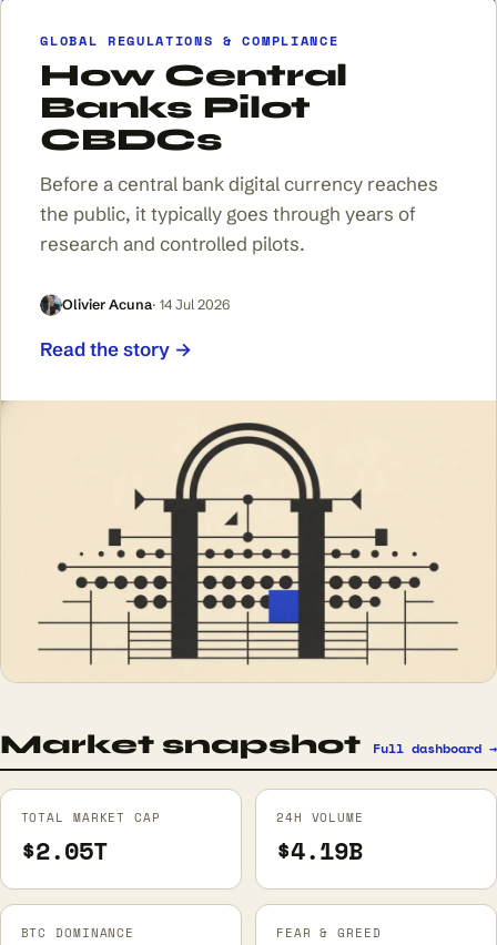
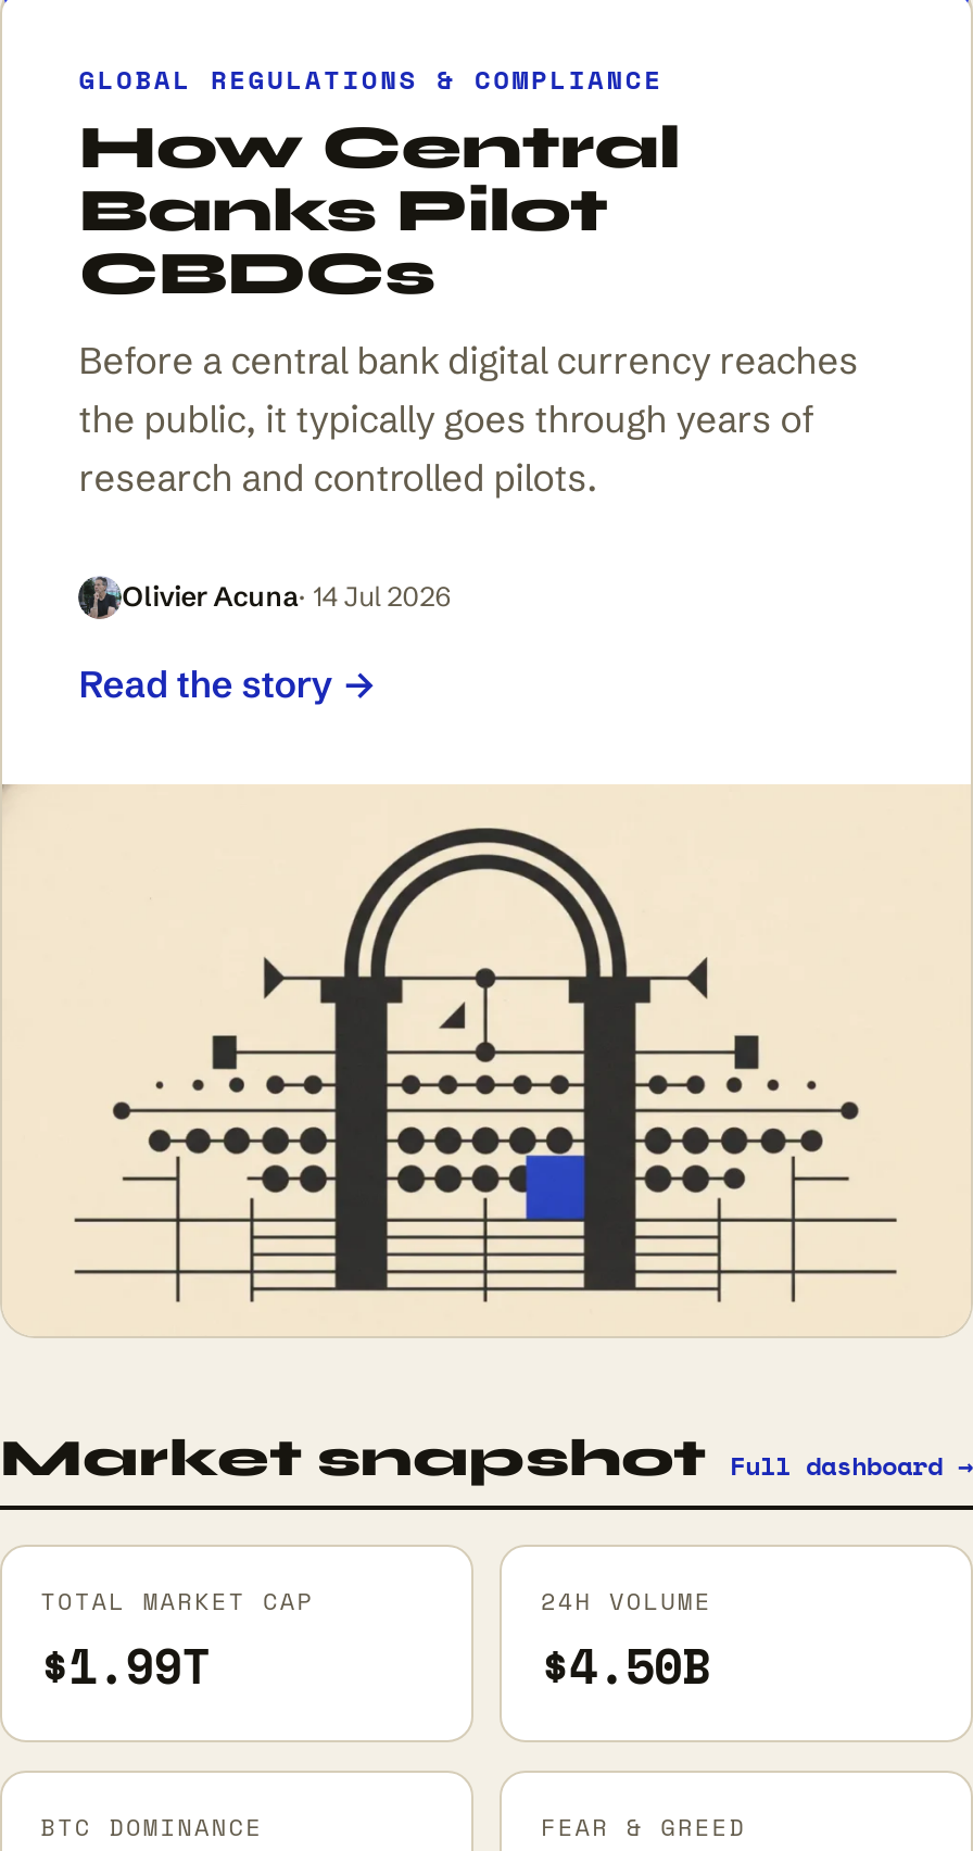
[21,832,107,869] $2.05T -> [40,1630,210,1701] $1.99T
[276,832,363,869] $4.19B -> [541,1630,710,1701] $4.50B

